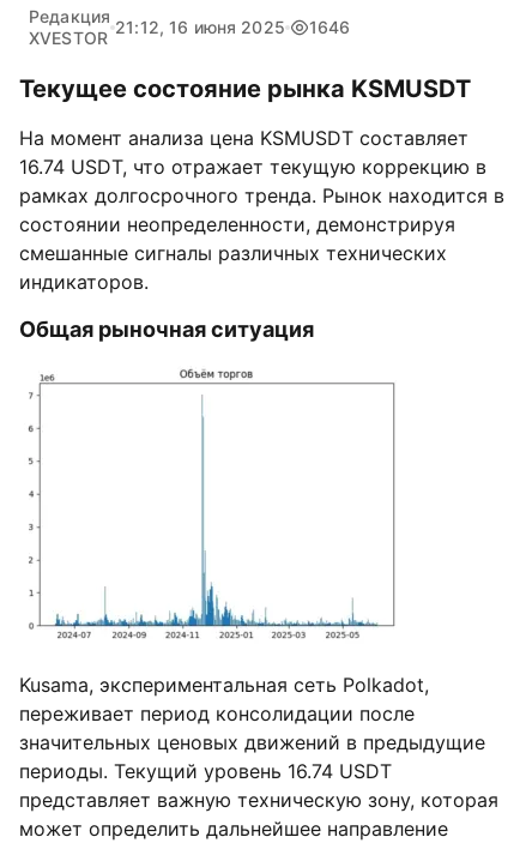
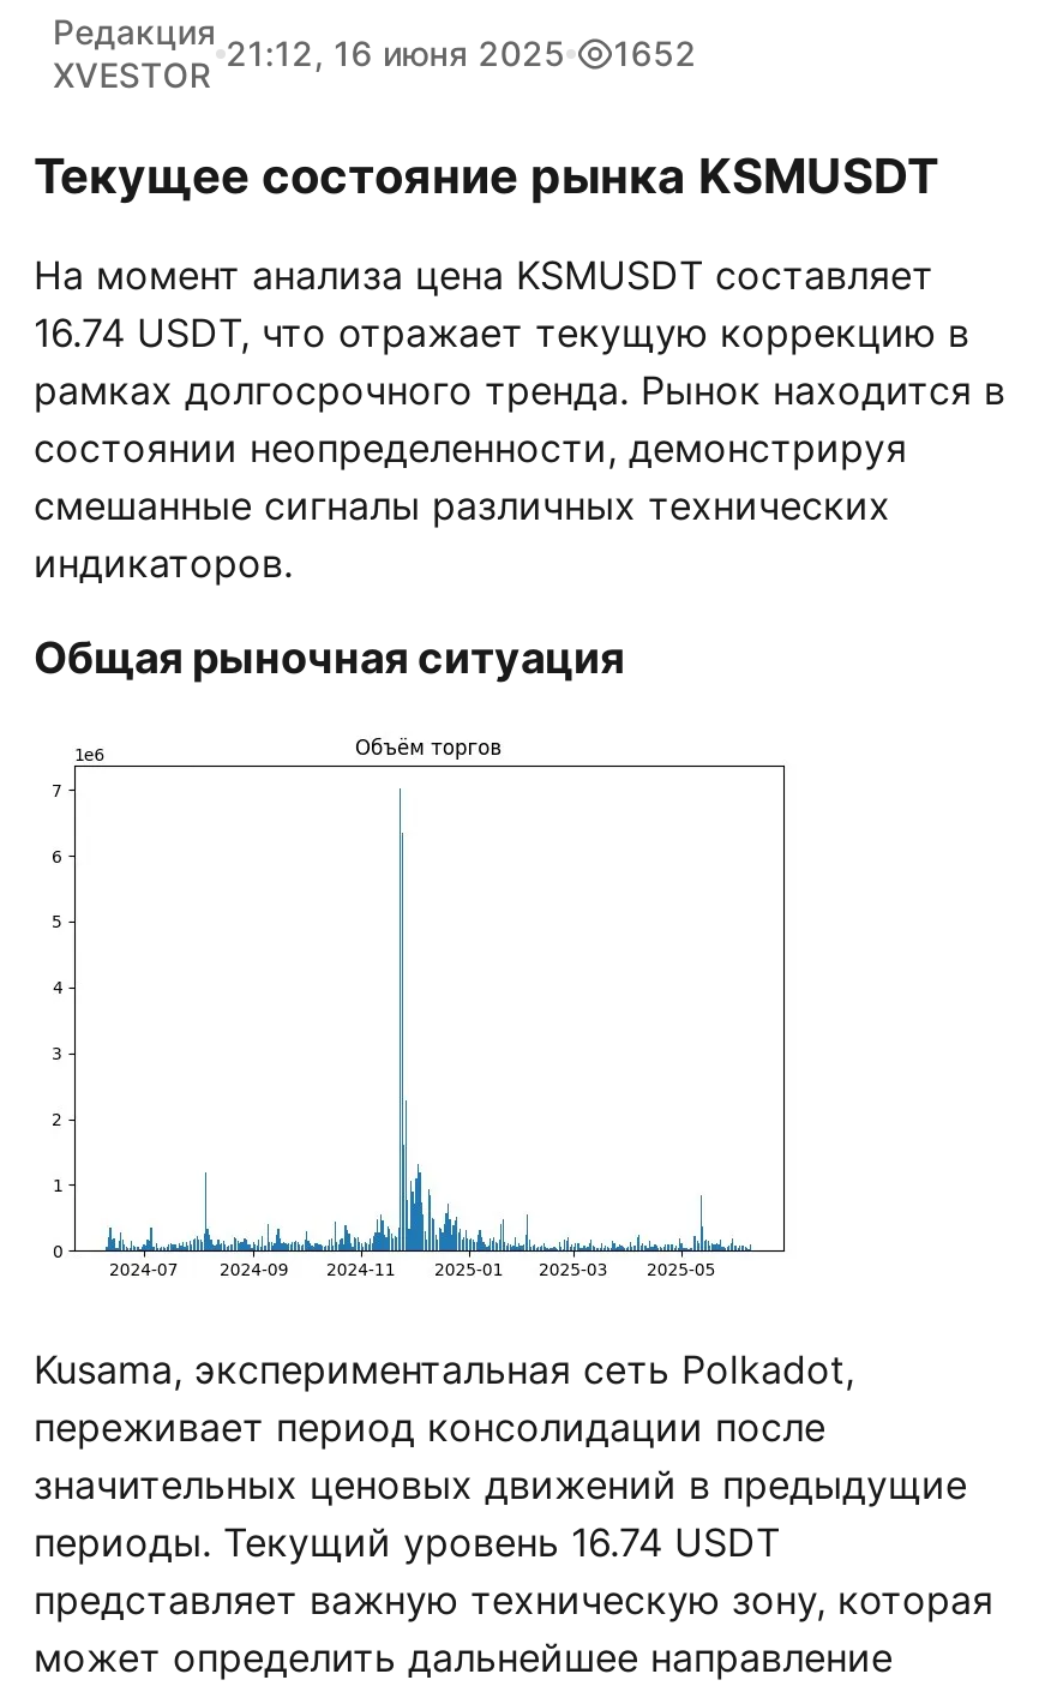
[115,17,350,37] 21:12, 16 июня 2025 1646 -> [226,32,697,73] 21:12, 16 июня 2025 1652

